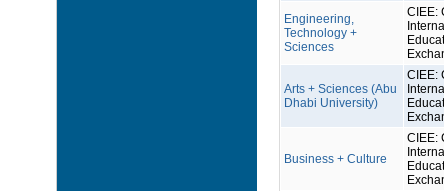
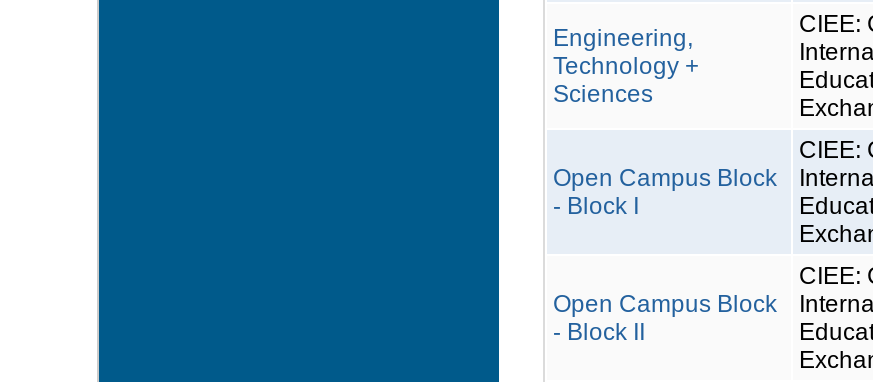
[284,82,397,110] Arts + Sciences (Abu | Dhabi University) -> [553,164,777,220] Open Campus Block | - Block I
[284,152,387,166] Business + Culture -> [553,290,777,346] Open Campus Block | - Block II

